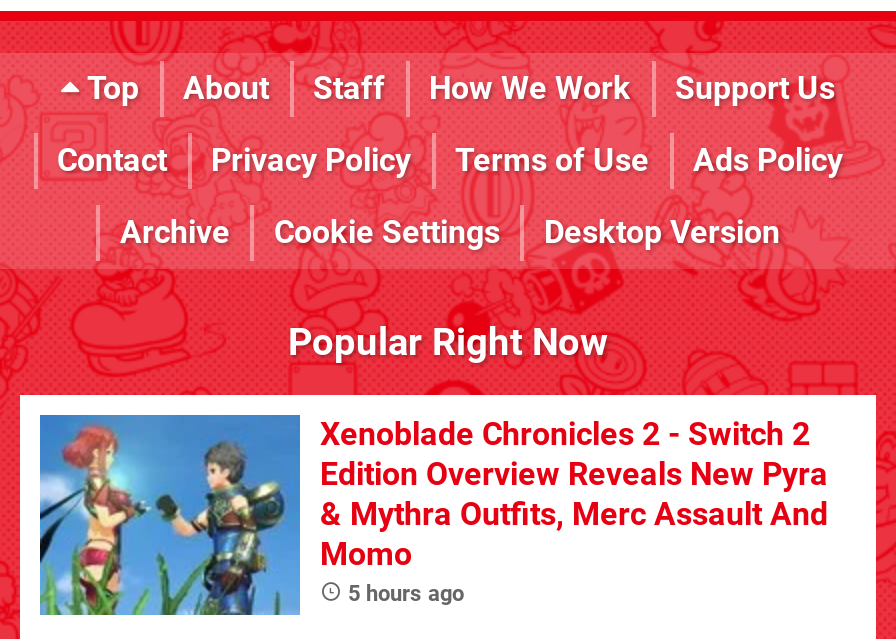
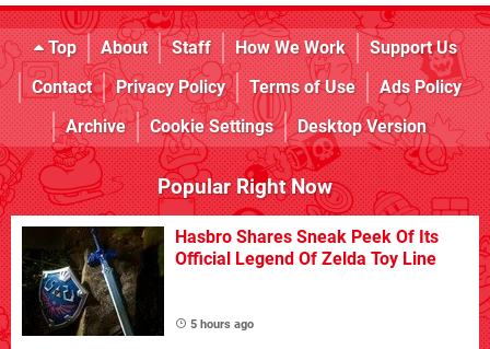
[38,413,828,617] [image] | Xenoblade Chronicles 2 - Switch 2 | Edition Overview Reveals New Pyra | & Mythra Outfits, Merc Assault And | Momo -> [21,225,439,337] [image] | Hasbro Shares Sneak Peek Of Its | Official Legend Of Zelda Toy Line

